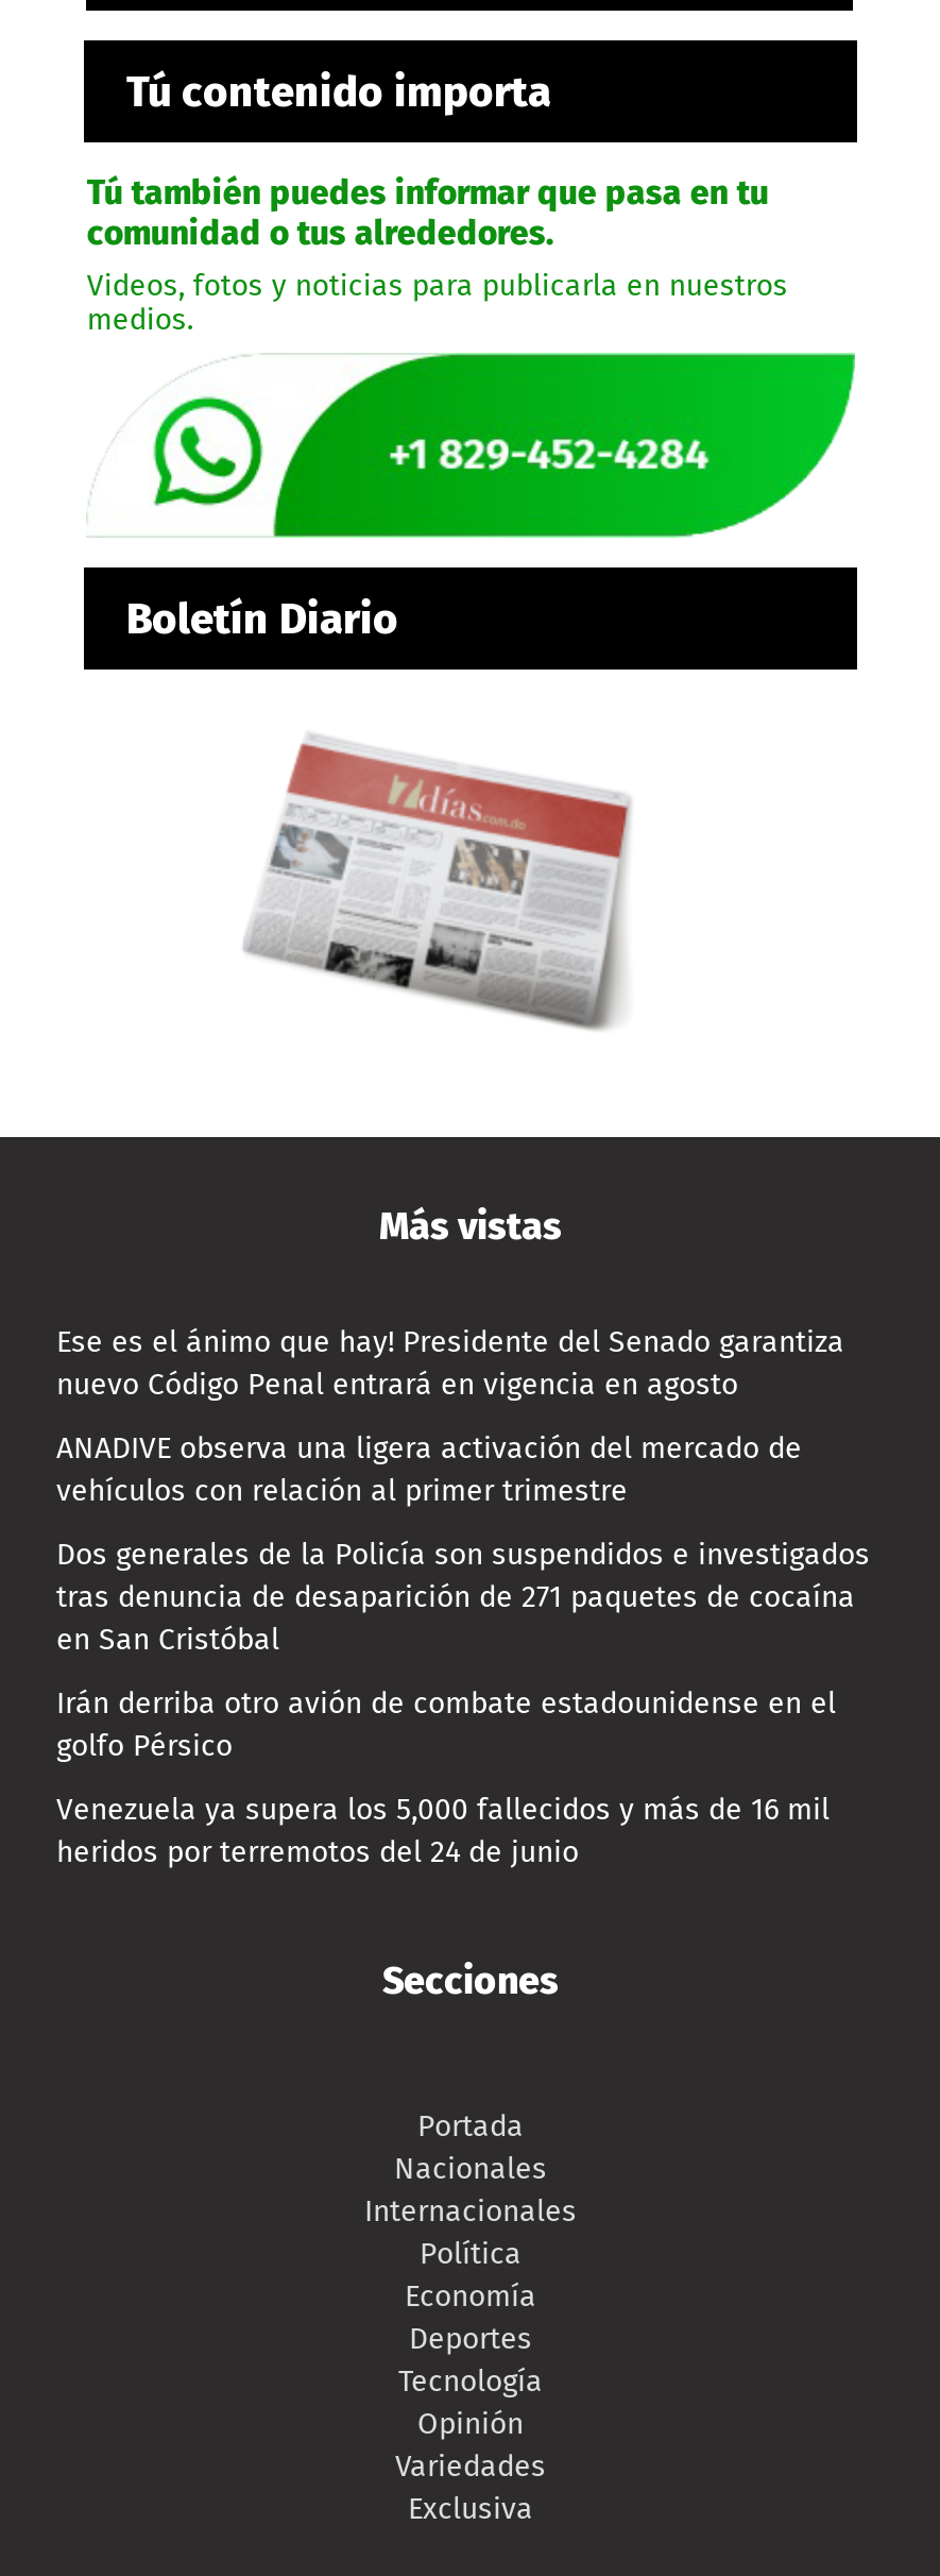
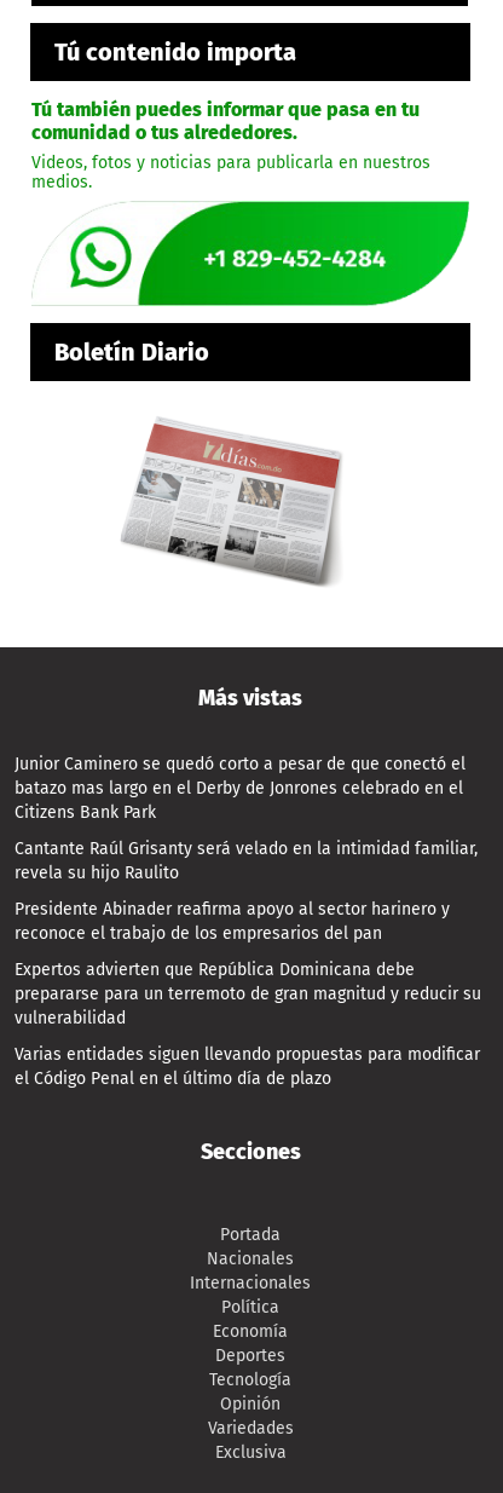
[56,1325,844,1404] Ese es el ánimo que hay! Presidente del Senado garantiza | nuevo Código Penal entrará en vigencia en agosto -> [15,754,466,823] Junior Caminero se quedó corto a pesar de que conectó el | batazo mas largo en el Derby de Jonrones celebrado en el | Citizens Bank Park
[56,1431,802,1510] ANADIVE observa una ligera activación del mercado de | vehículos con relación al primer trimestre -> [15,839,478,884] Cantante Raúl Grisanty será velado en la intimidad familiar, | revela su hijo Raulito
[56,1538,870,1659] Dos generales de la Policía son suspendidos e investigados | tras denuncia de desaparición de 271 paquetes de cocaína | en San Cristóbal -> [15,900,450,944] Presidente Abinader reafirma apoyo al sector harinero y | reconoce el trabajo de los empresarios del pan
[56,1687,836,1765] Irán derriba otro avión de combate estadounidense en el | golfo Pérsico -> [15,960,481,1029] Expertos advierten que República Dominicana debe | prepararse para un terremoto de gran magnitud y reducir su | vulnerabilidad
[56,1793,830,1871] Venezuela ya supera los 5,000 fallecidos y más de 16 mil | heridos por terremotos del 24 de junio -> [15,1045,480,1090] Varias entidades siguen llevando propuestas para modificar | el Código Penal en el último día de plazo

